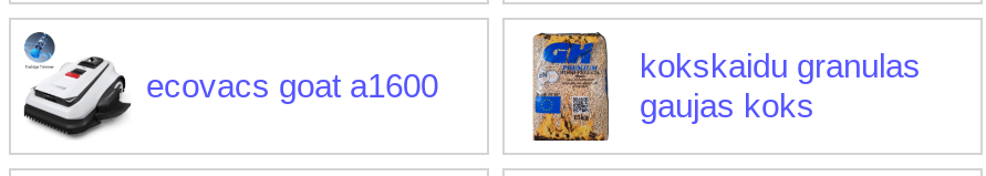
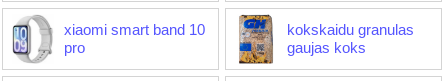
[22,29,438,137] [image] | ecovacs goat a1600 -> [9,14,205,61] [image] | xiaomi smart band 10 | pro

